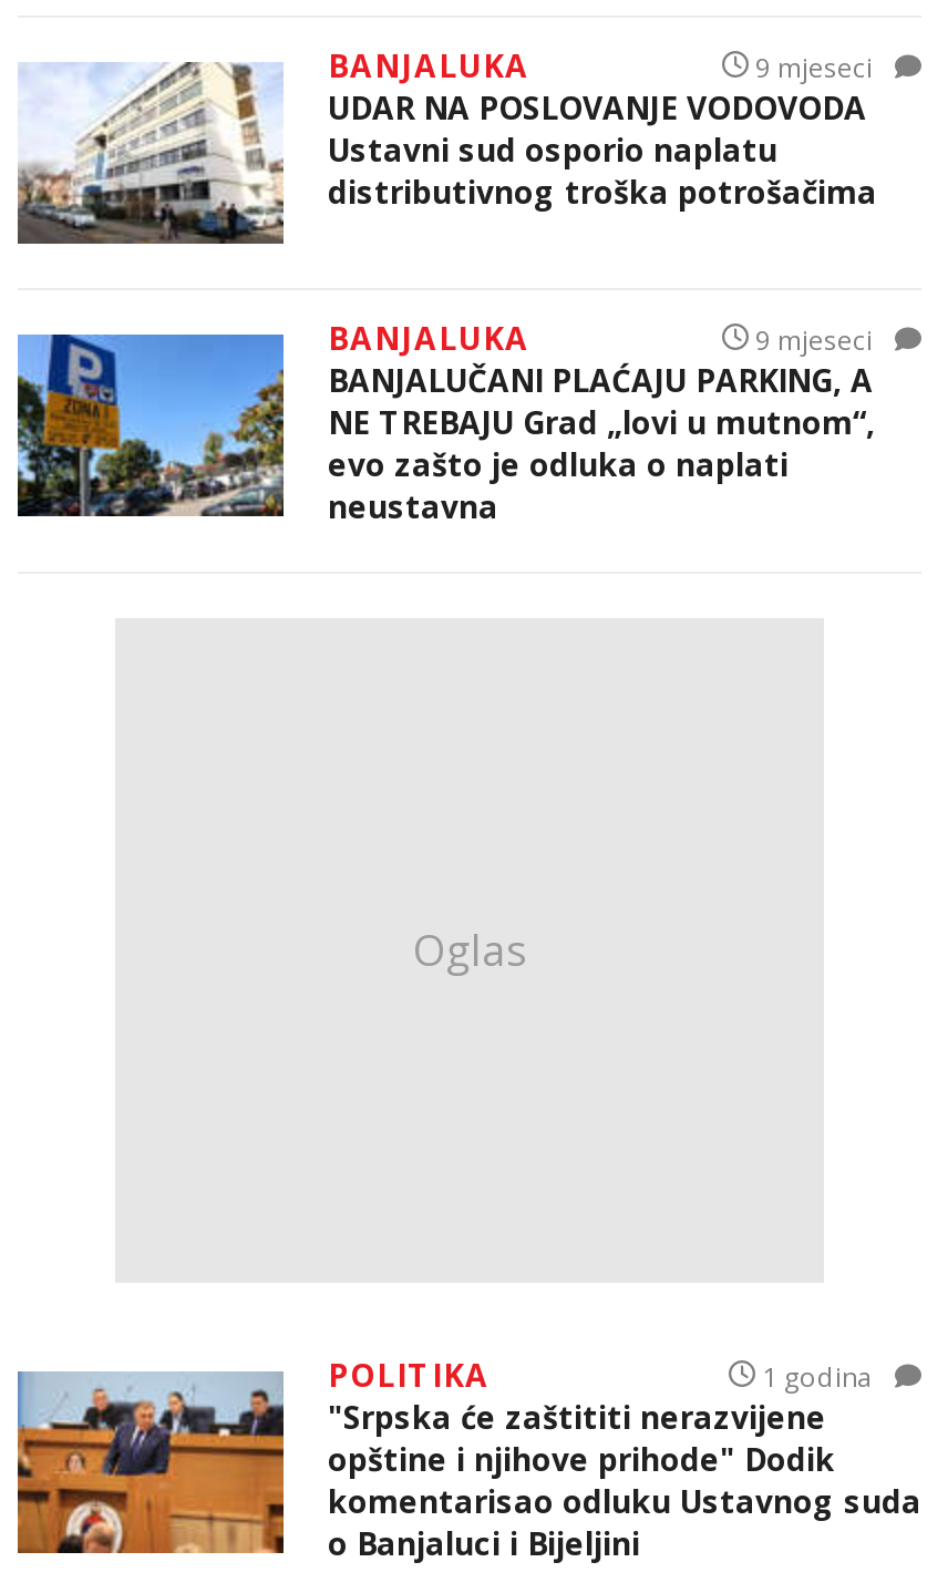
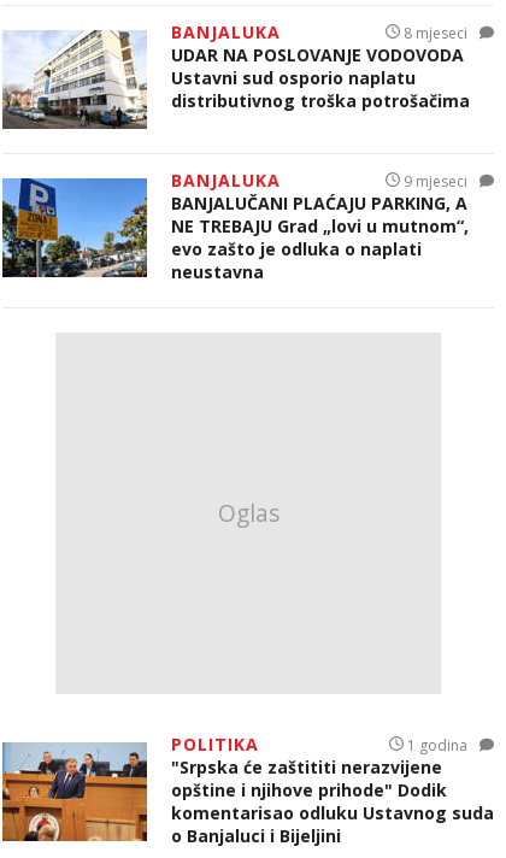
[749,48,873,86] 9 mjeseci -> [400,23,467,43] 8 mjeseci

